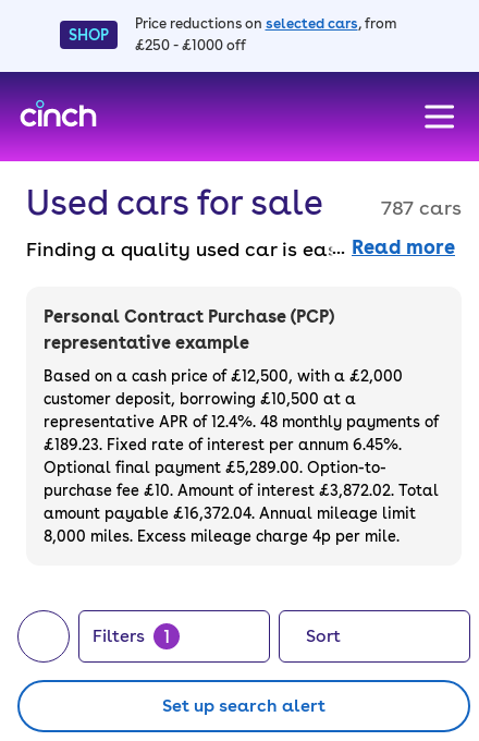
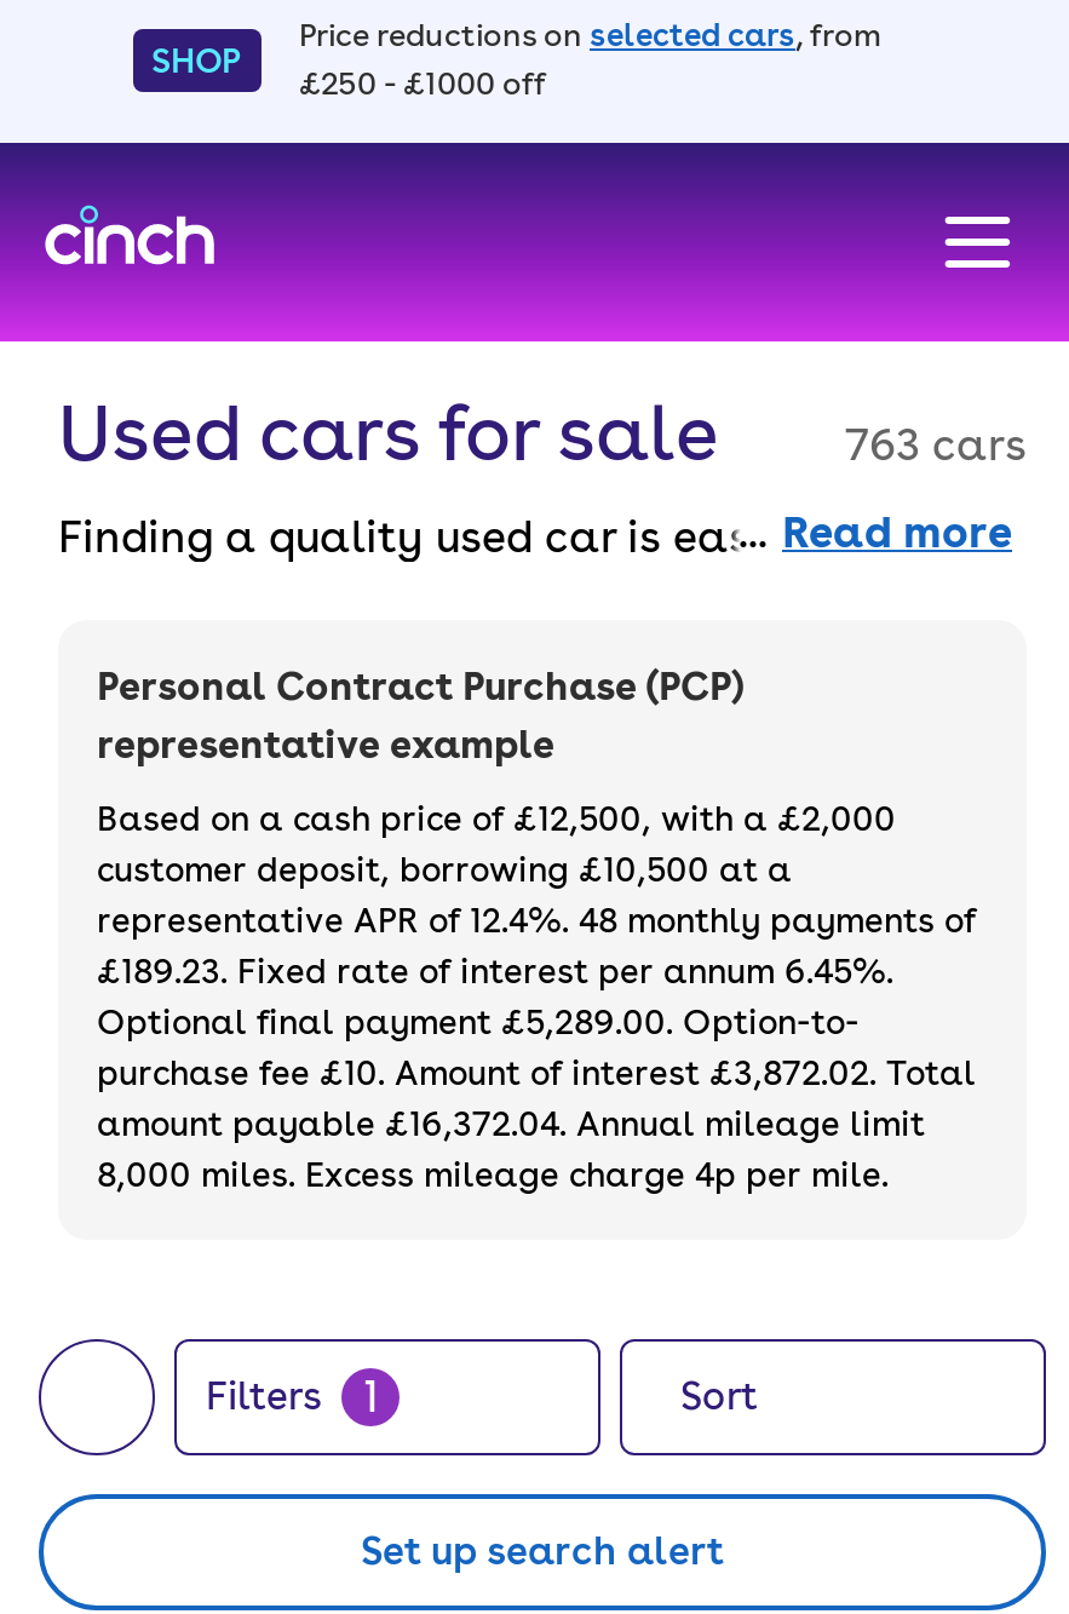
[381,196,462,219] 787 cars -> [845,419,1027,470] 763 cars

